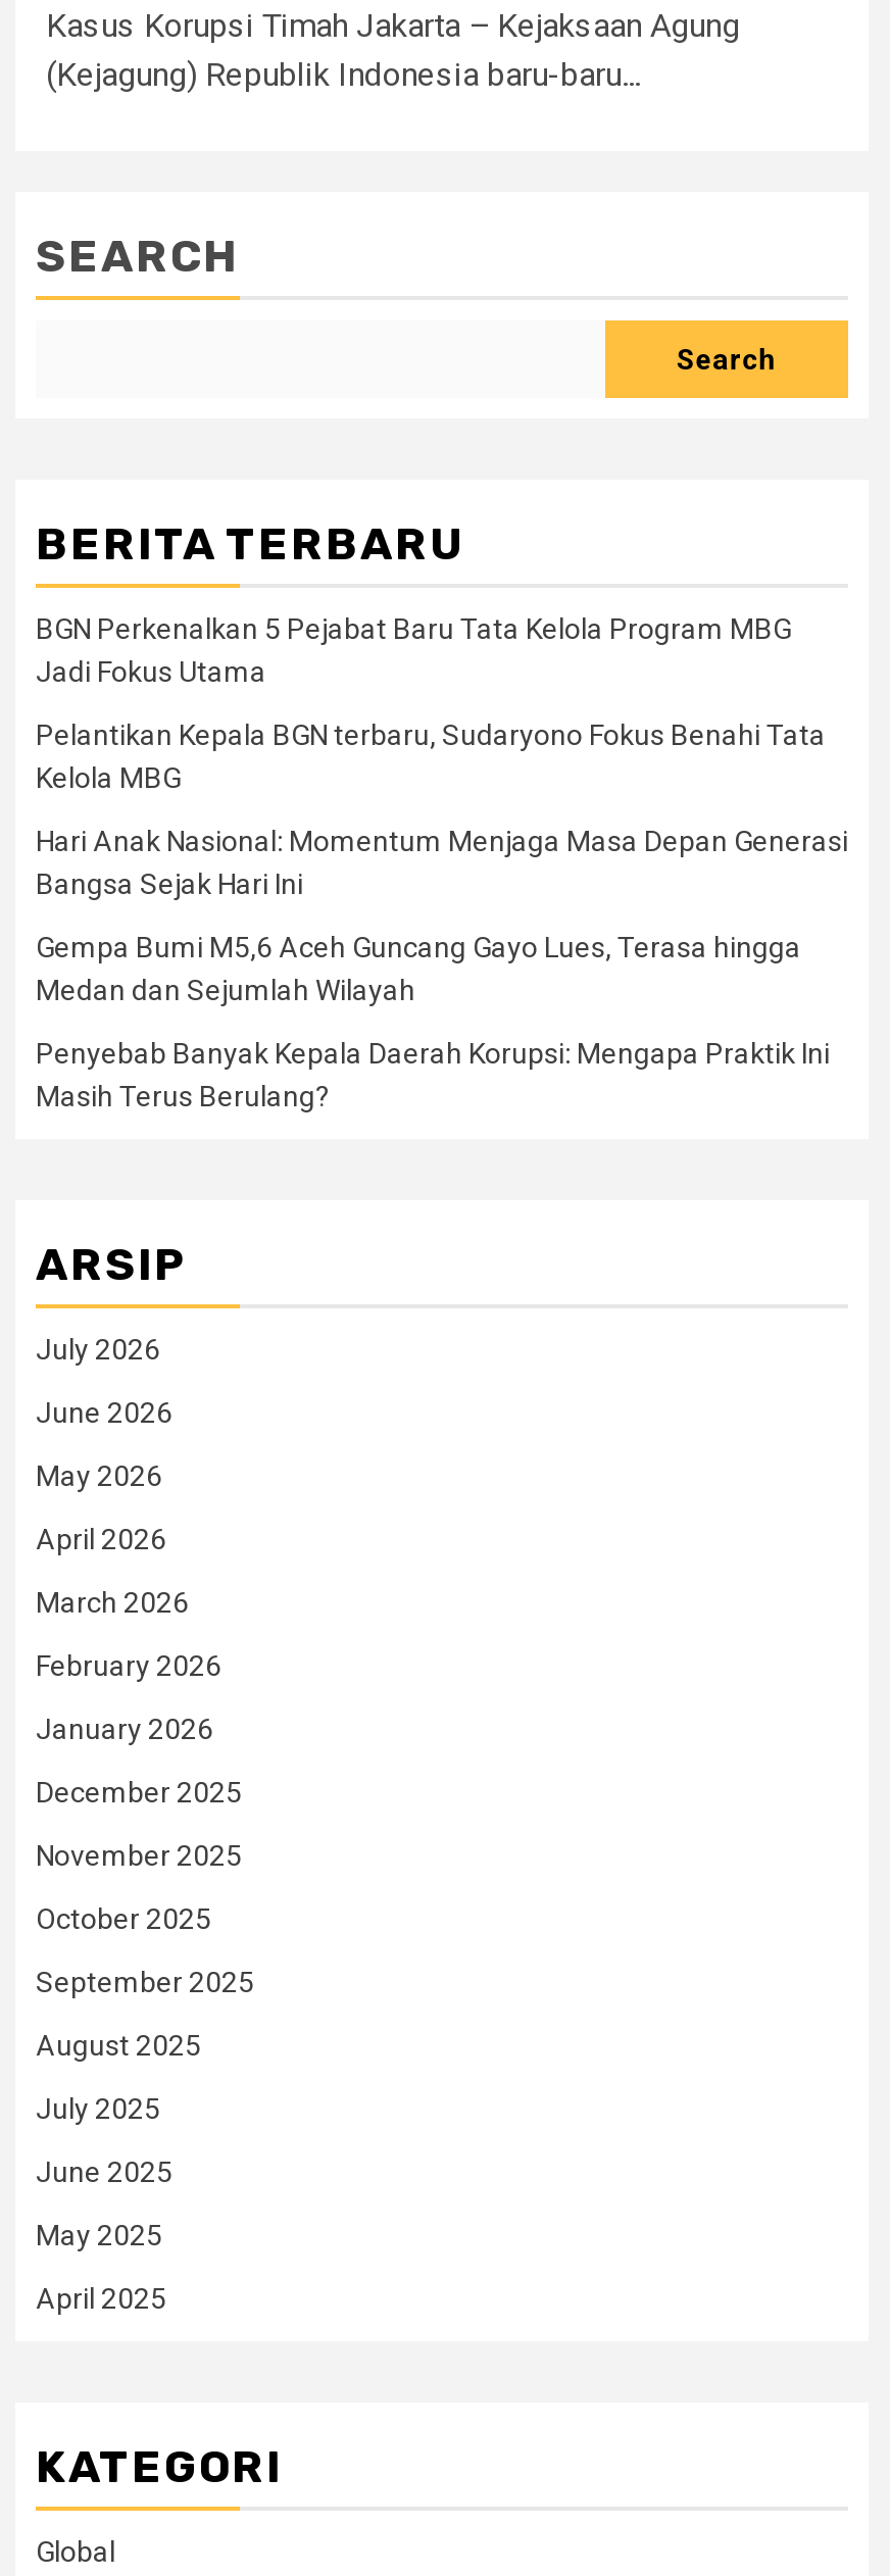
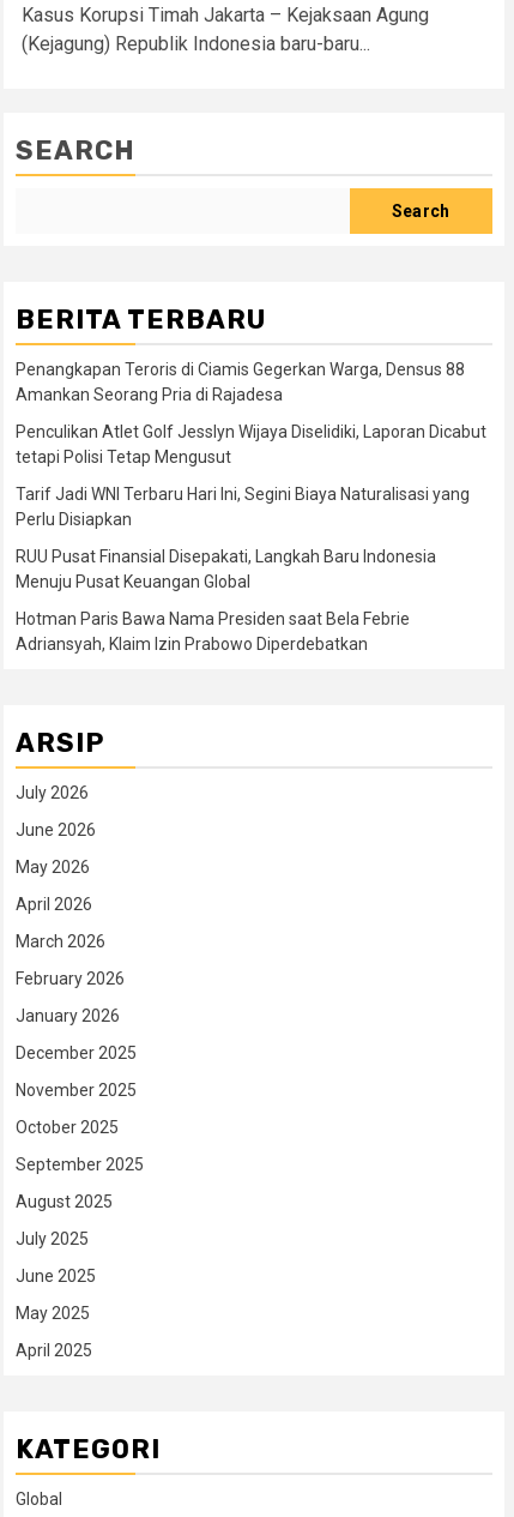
[36,612,791,687] BGN Perkenalkan 5 Pejabat Baru Tata Kelola Program MBG | Jadi Fokus Utama -> [16,360,465,404] Penangkapan Teroris di Ciamis Gegerkan Warga, Densus 88 | Amankan Seorang Pria di Rajadesa
[36,718,826,794] Pelantikan Kepala BGN terbaru, Sudaryono Fokus Benahi Tata | Kelola MBG -> [16,422,486,466] Penculikan Atlet Golf Jesslyn Wijaya Diselidiki, Laporan Dicabut | tetapi Polisi Tetap Mengusut
[36,824,848,900] Hari Anak Nasional: Momentum Menjaga Masa Depan Generasi | Bangsa Sejak Hari Ini -> [16,484,470,529] Tarif Jadi WNI Terbaru Hari Ini, Segini Biaya Naturalisasi yang | Perlu Disiapkan
[36,930,801,1006] Gempa Bumi M5,6 Aceh Guncang Gayo Lues, Terasa hingga | Medan dan Sejumlah Wilayah -> [16,547,436,591] RUU Pusat Finansial Disepakati, Langkah Baru Indonesia | Menuju Pusat Keuangan Global
[36,1037,830,1112] Penyebab Banyak Kepala Daerah Korupsi: Mengapa Praktik Ini | Masih Terus Berulang? -> [16,609,410,653] Hotman Paris Bawa Nama Presiden saat Bela Febrie | Adriansyah, Klaim Izin Prabowo Diperdebatkan

